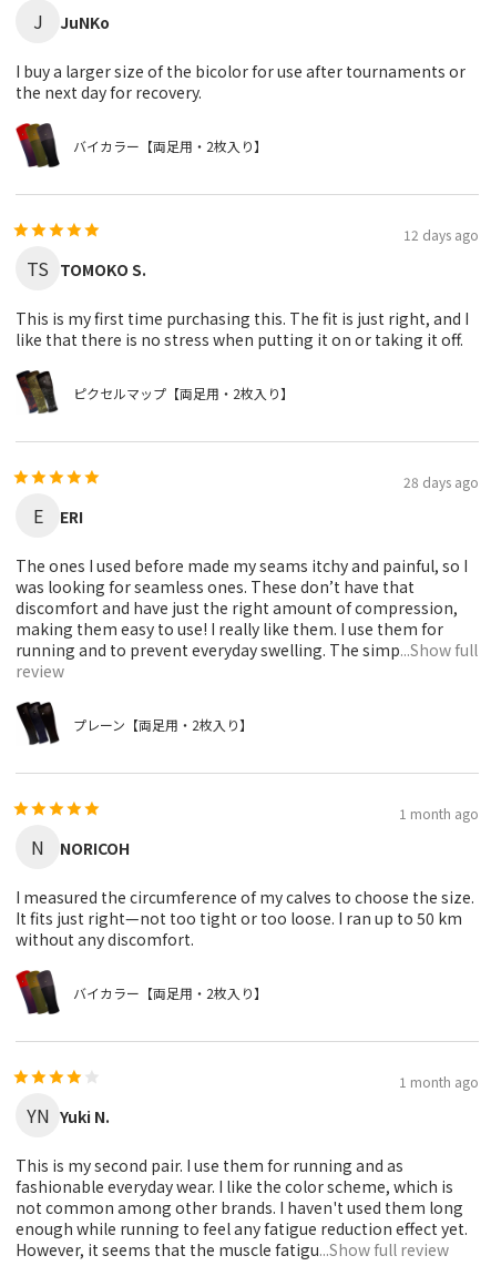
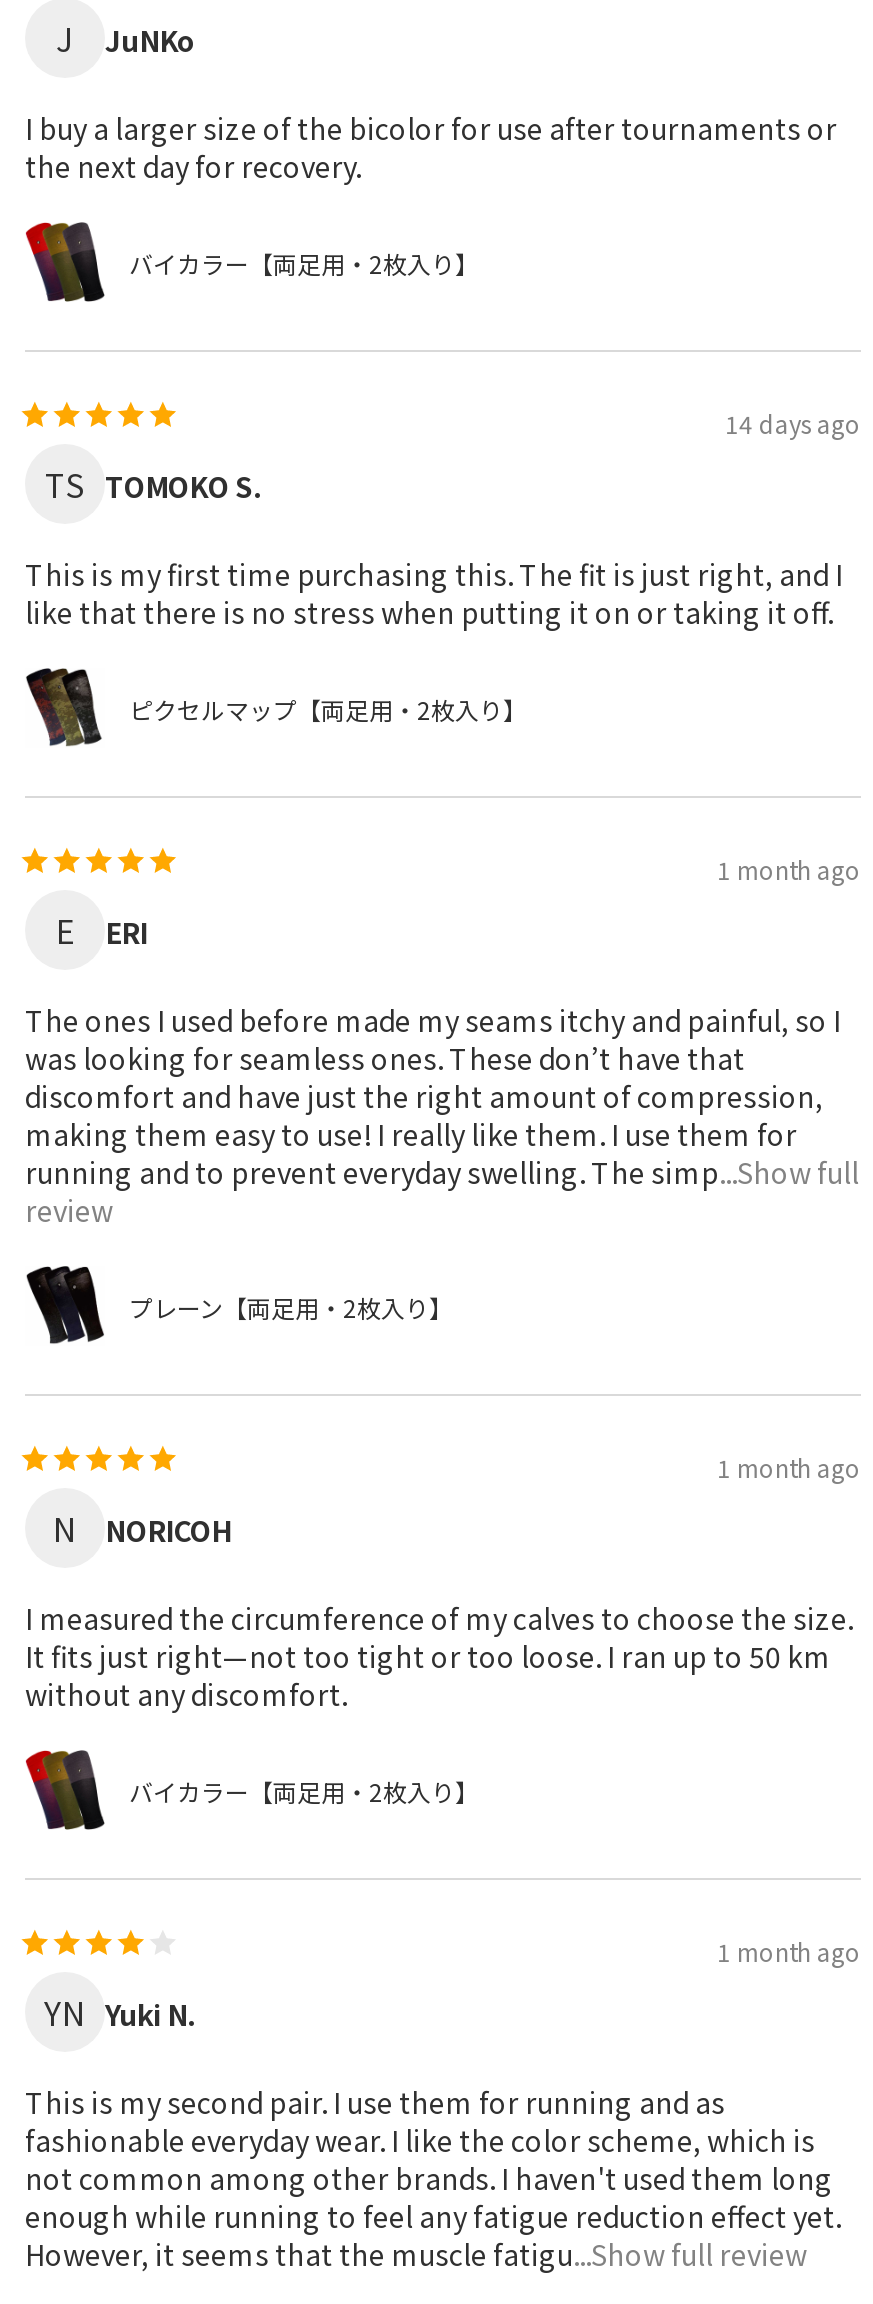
[403,225,479,244] 12 days ago -> [725,406,861,440] 14 days ago
[403,472,479,491] 28 days ago -> [717,852,861,886] 1 month ago

